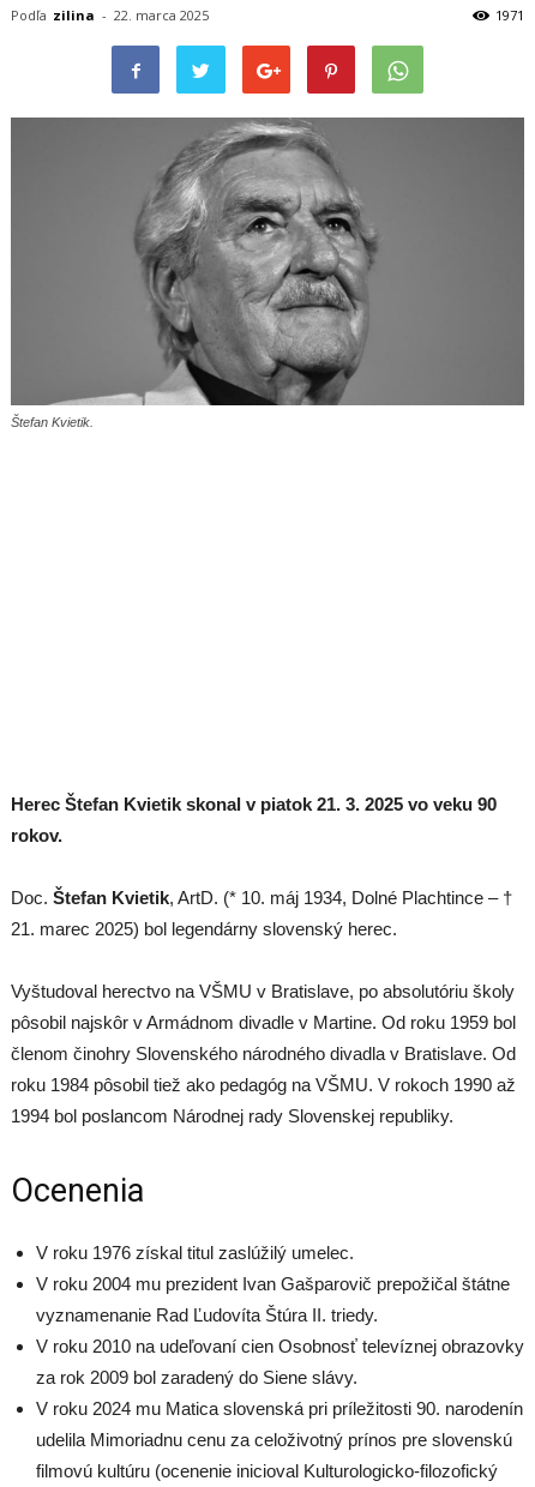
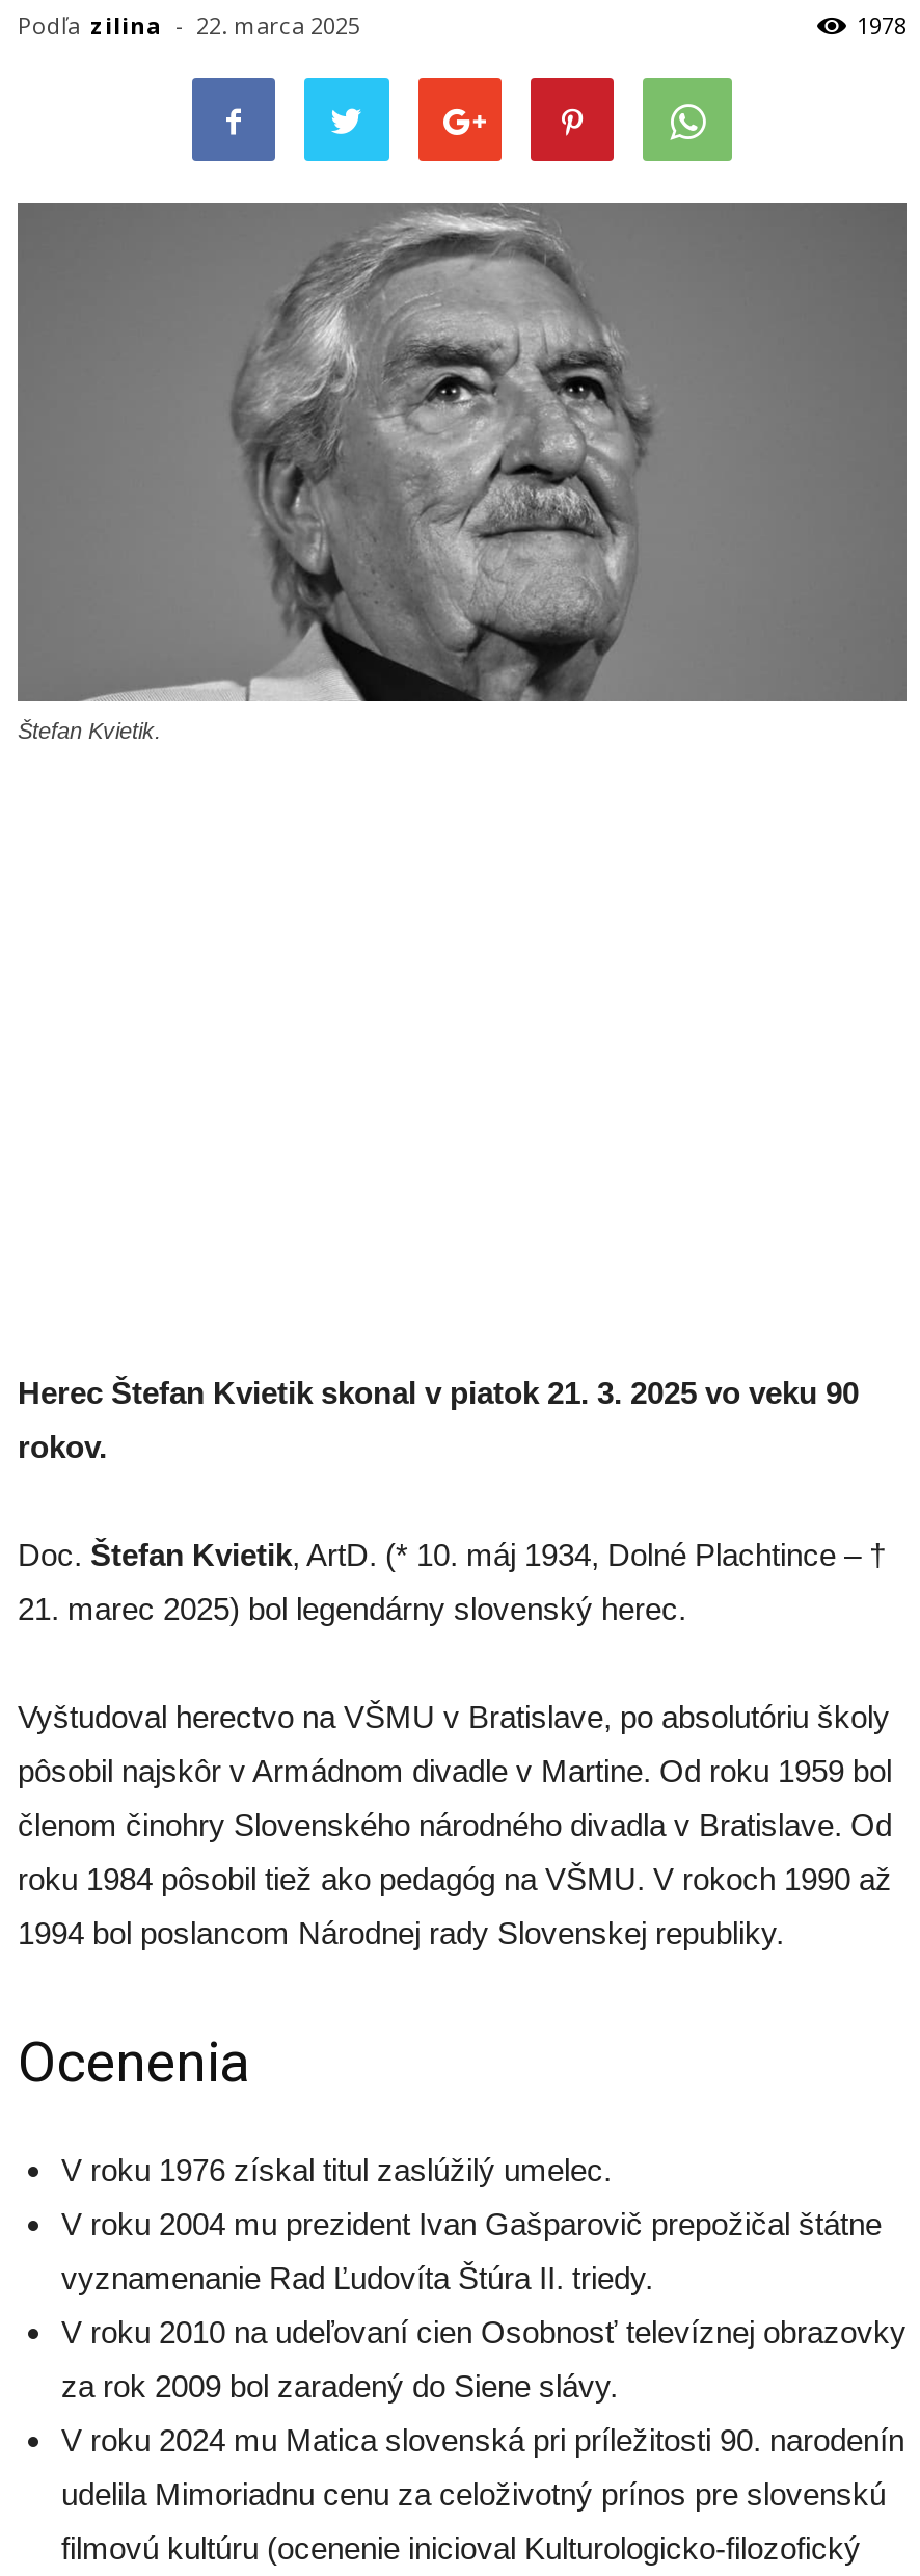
[495,6,524,24] 1971 -> [857,9,907,41] 1978

